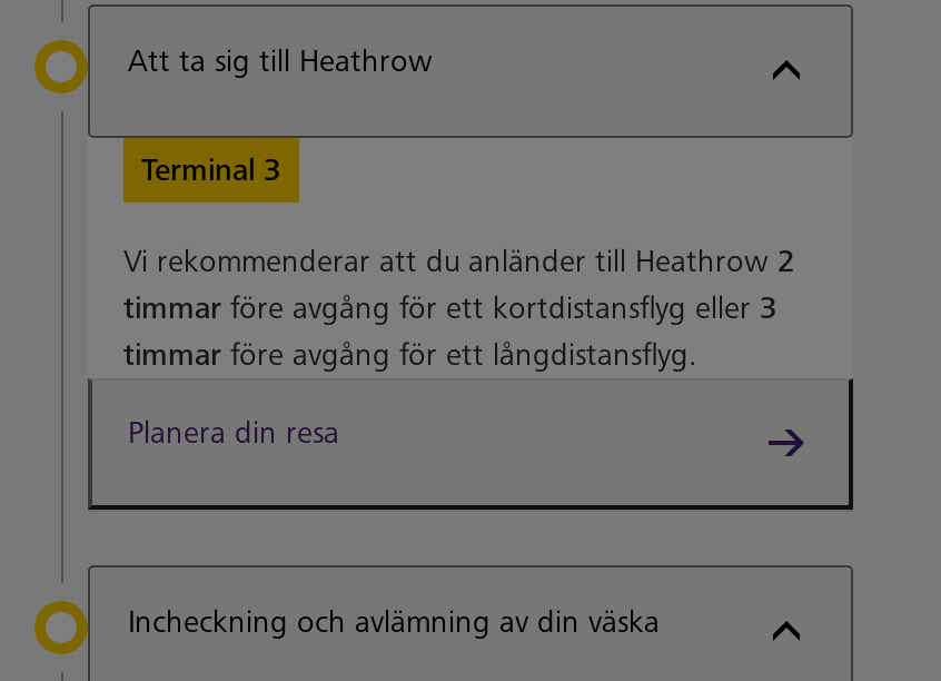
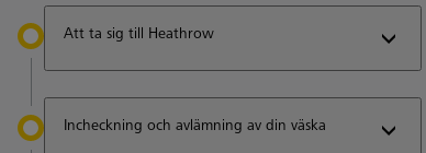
[123,151,795,452] Terminal 3 | Vi rekommenderar att du anländer till Heathrow 2 | timmar före avgång för ett kortdistansflyg eller 3 | timmar före avgång för ett långdistansflyg. | Planera din resa -> none

